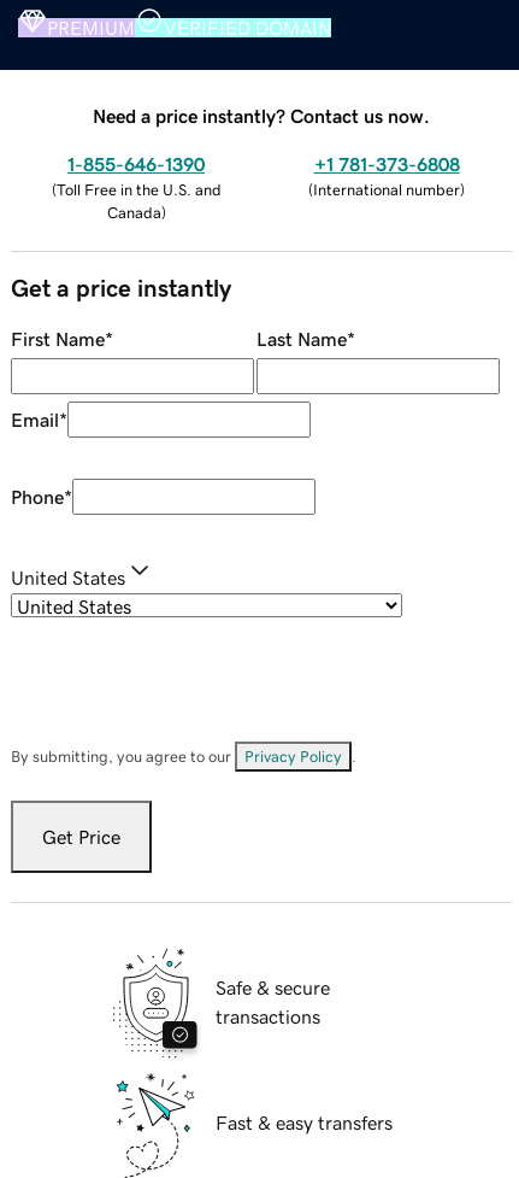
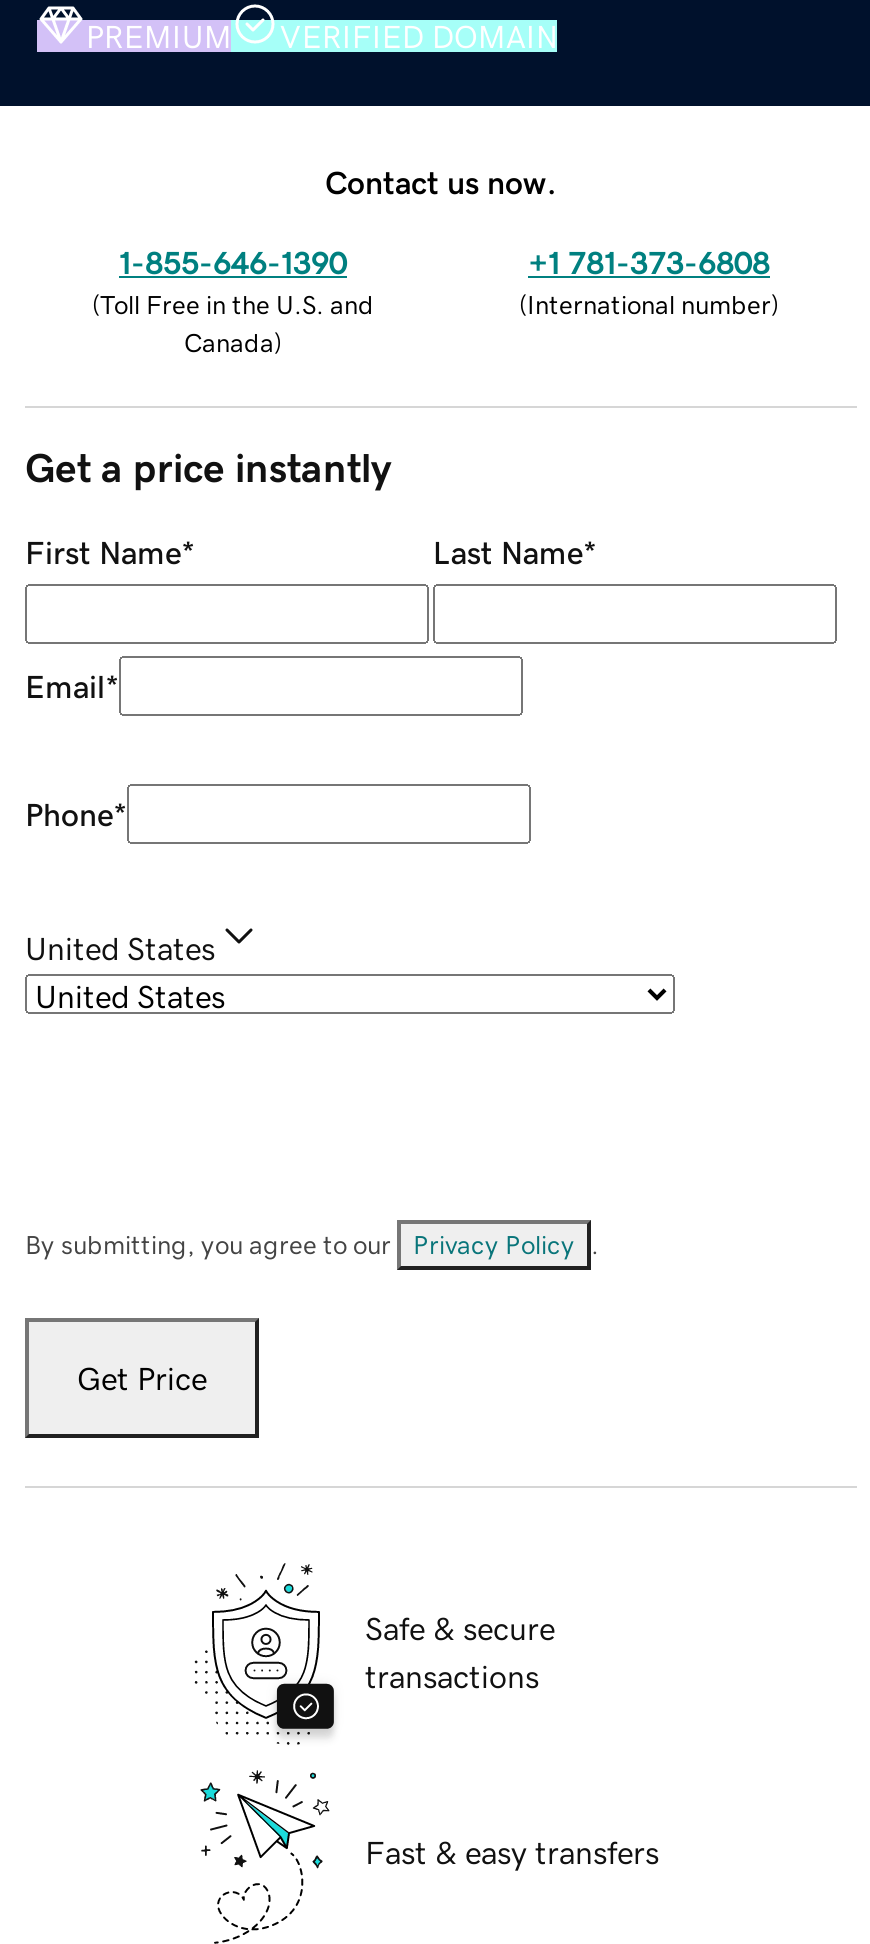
[93,106,430,125] Need a price instantly? Contact us now. -> [325,165,557,197] Contact us now.

